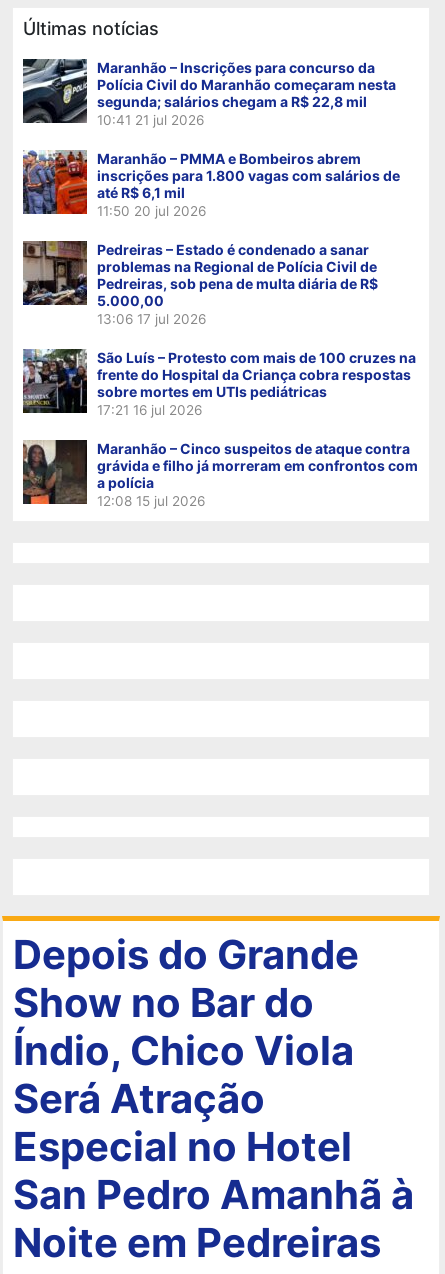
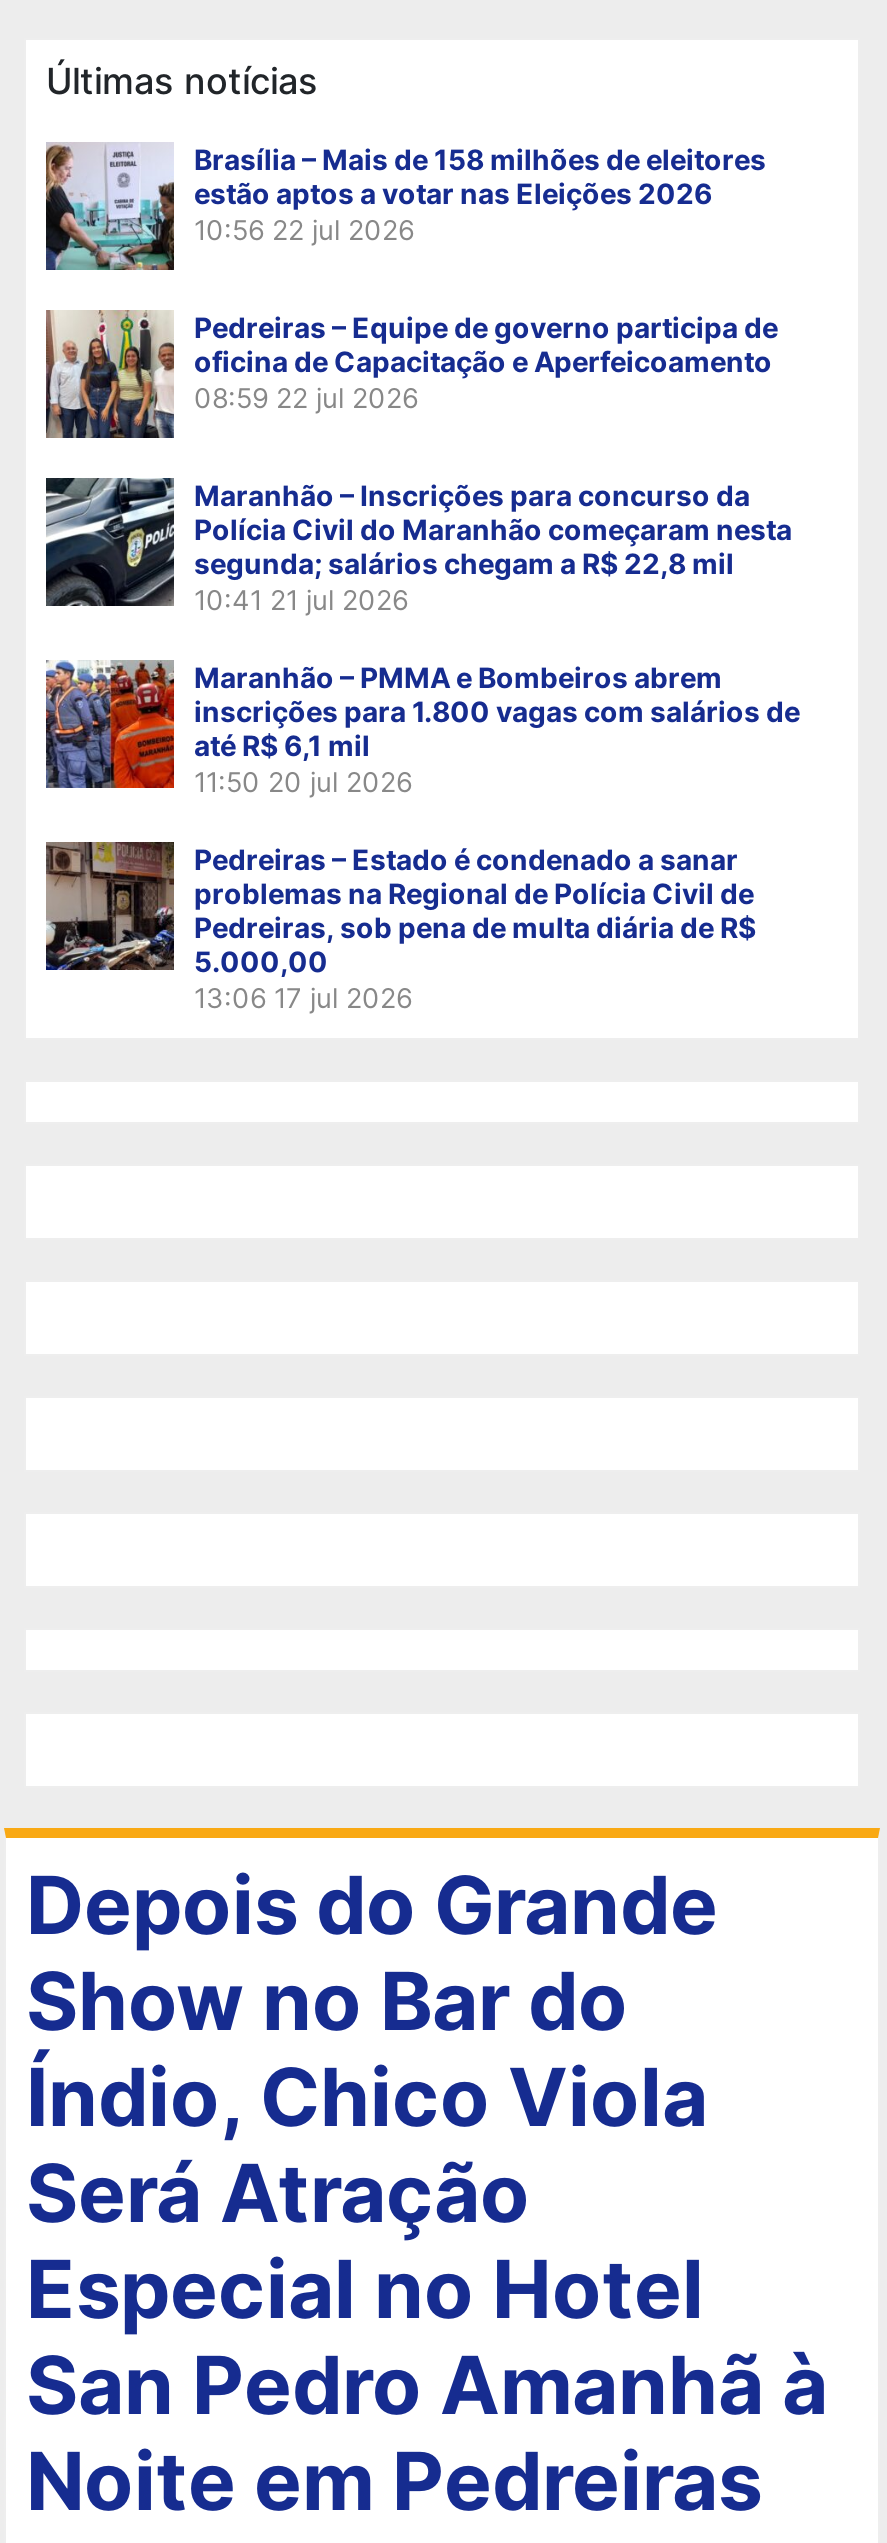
none -> [44,141,778,413] [image] | Brasília – Mais de 158 milhões de eleitores | estão aptos a votar nas Eleições 2026 | 10:56 22 jul 2026 | Pedreiras – Equipe de governo participa de | oficina de Capacitação e Aperfeicoamento | 08:59 22 jul 2026
none -> [44,310,176,440] [image]
moved [21,57,400,326] -> [42,474,800,1013]: [image] | Maranhão – Inscrições para concurso da | Polícia Civil do Maranhão começaram nesta | ... | 5.000,00 | 13:06 17 jul 2026
[22,348,418,508] [image] | São Luís – Protesto com mais de 100 cruzes na | frente do Hospital da Criança cobra respostas | sobre mortes em UTIs pediátricas | 17:21 16 jul 2026 | Maranhão – Cinco suspeitos de ataque contra | grávida e filho já morreram em confrontos com | a polícia | 12:08 15 jul 2026 -> none
[22,439,83,505] [image] -> none

